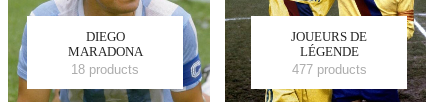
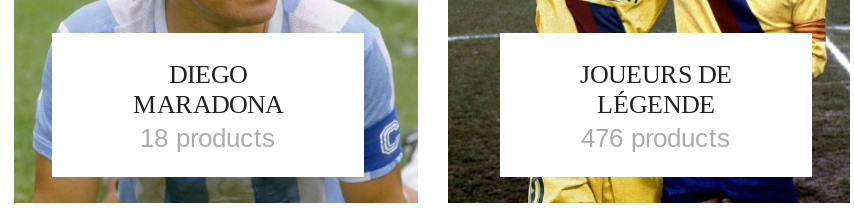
[291,62,366,77] 477 products -> [581,123,731,153] 476 products

